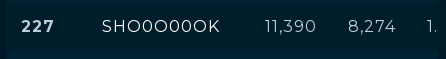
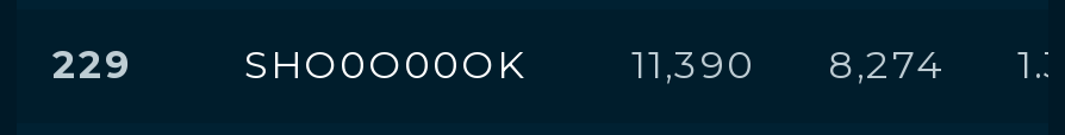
[21,17,55,36] 227 -> [52,43,133,88] 229

